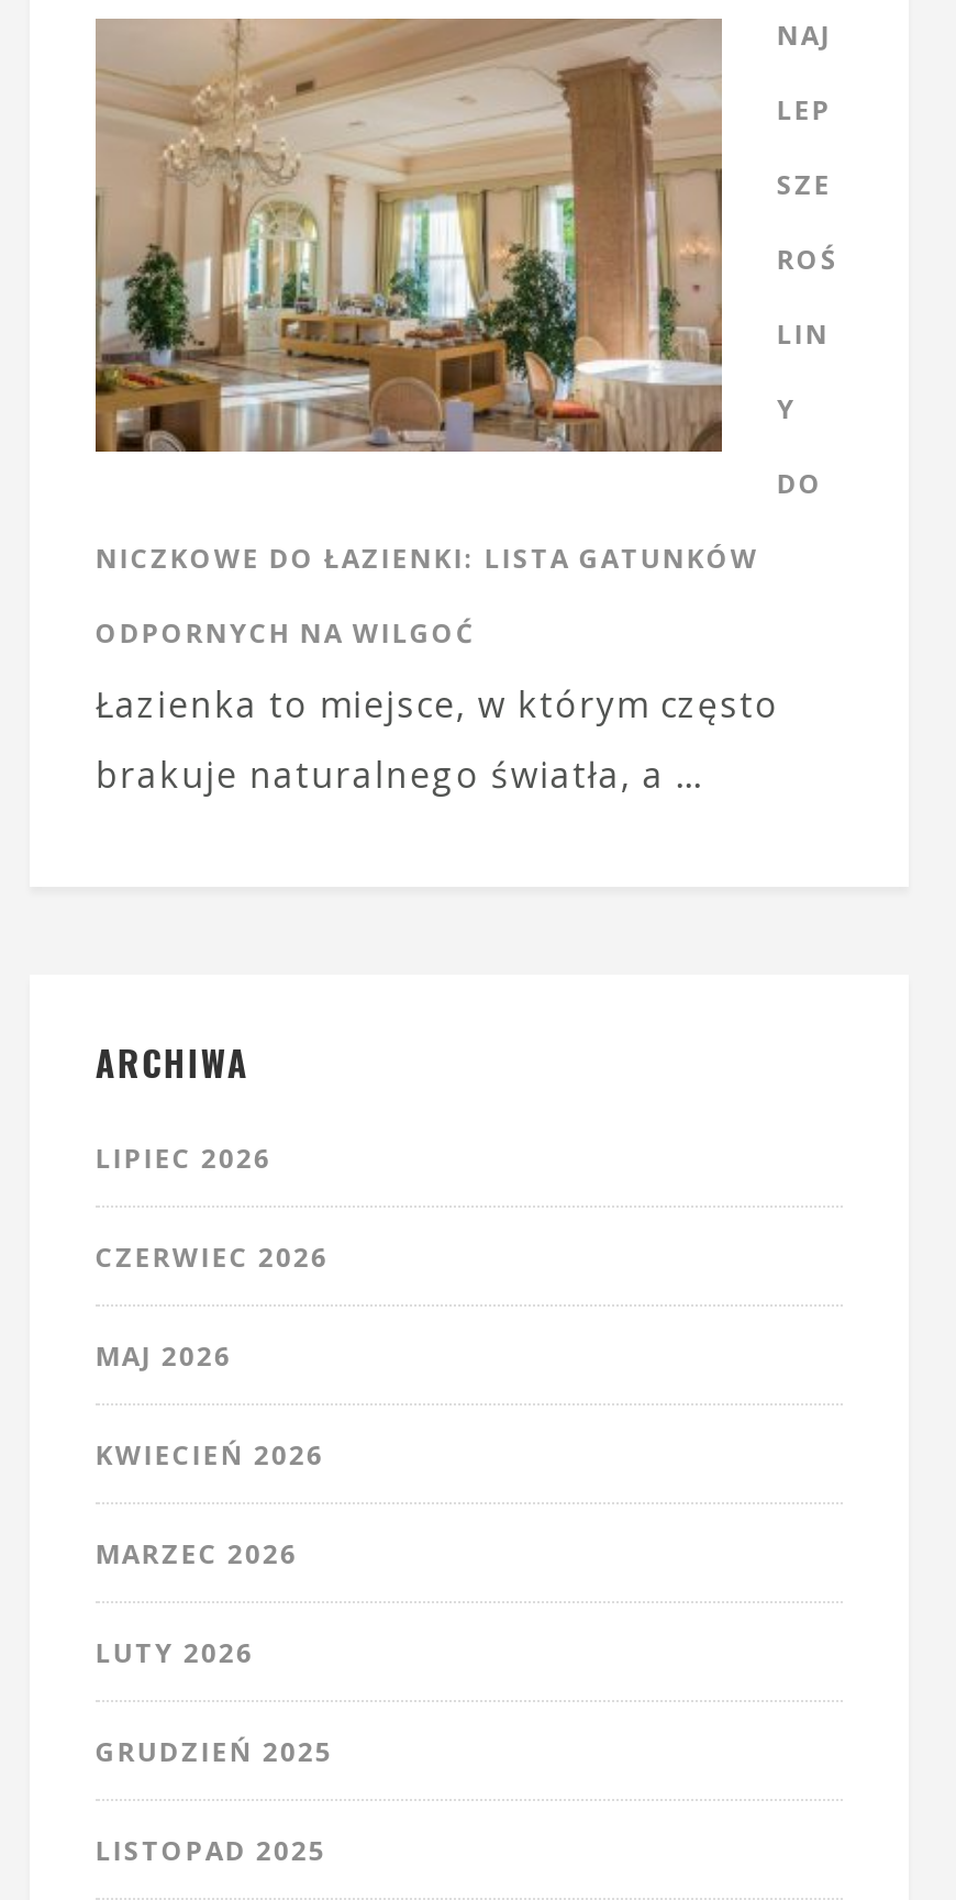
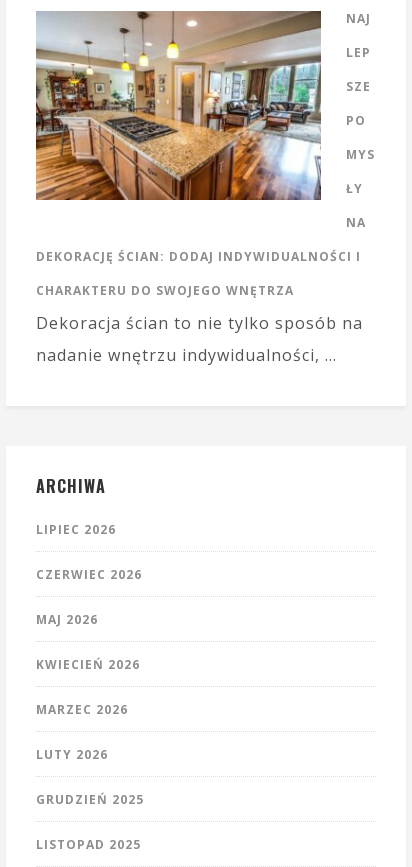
[93,19,838,454] [image] | ROŚ -> [35,11,366,208] [image] | PO
[777,314,829,352] LIN -> [346,145,375,162] MYS
[777,389,796,426] Y -> [346,179,363,196] ŁY
[777,464,823,501] DO -> [346,213,366,230] NA
[95,538,759,576] NICZKOWE DO ŁAZIENKI: LISTA GATUNKÓW -> [36,247,361,264] DEKORACJĘ ŚCIAN: DODAJ INDYWIDUALNOŚCI I
[95,613,476,651] ODPORNYCH NA WILGOĆ -> [36,281,294,298] CHARAKTERU DO SWOJEGO WNĘTRZA
[95,679,779,727] Łazienka to miejsce, w którym często -> [36,311,363,333] Dekoracja ścian to nie tylko sposób na
[95,749,702,798] brakuje naturalnego światła, a … -> [36,343,337,365] nadanie wnętrzu indywidualności, …

